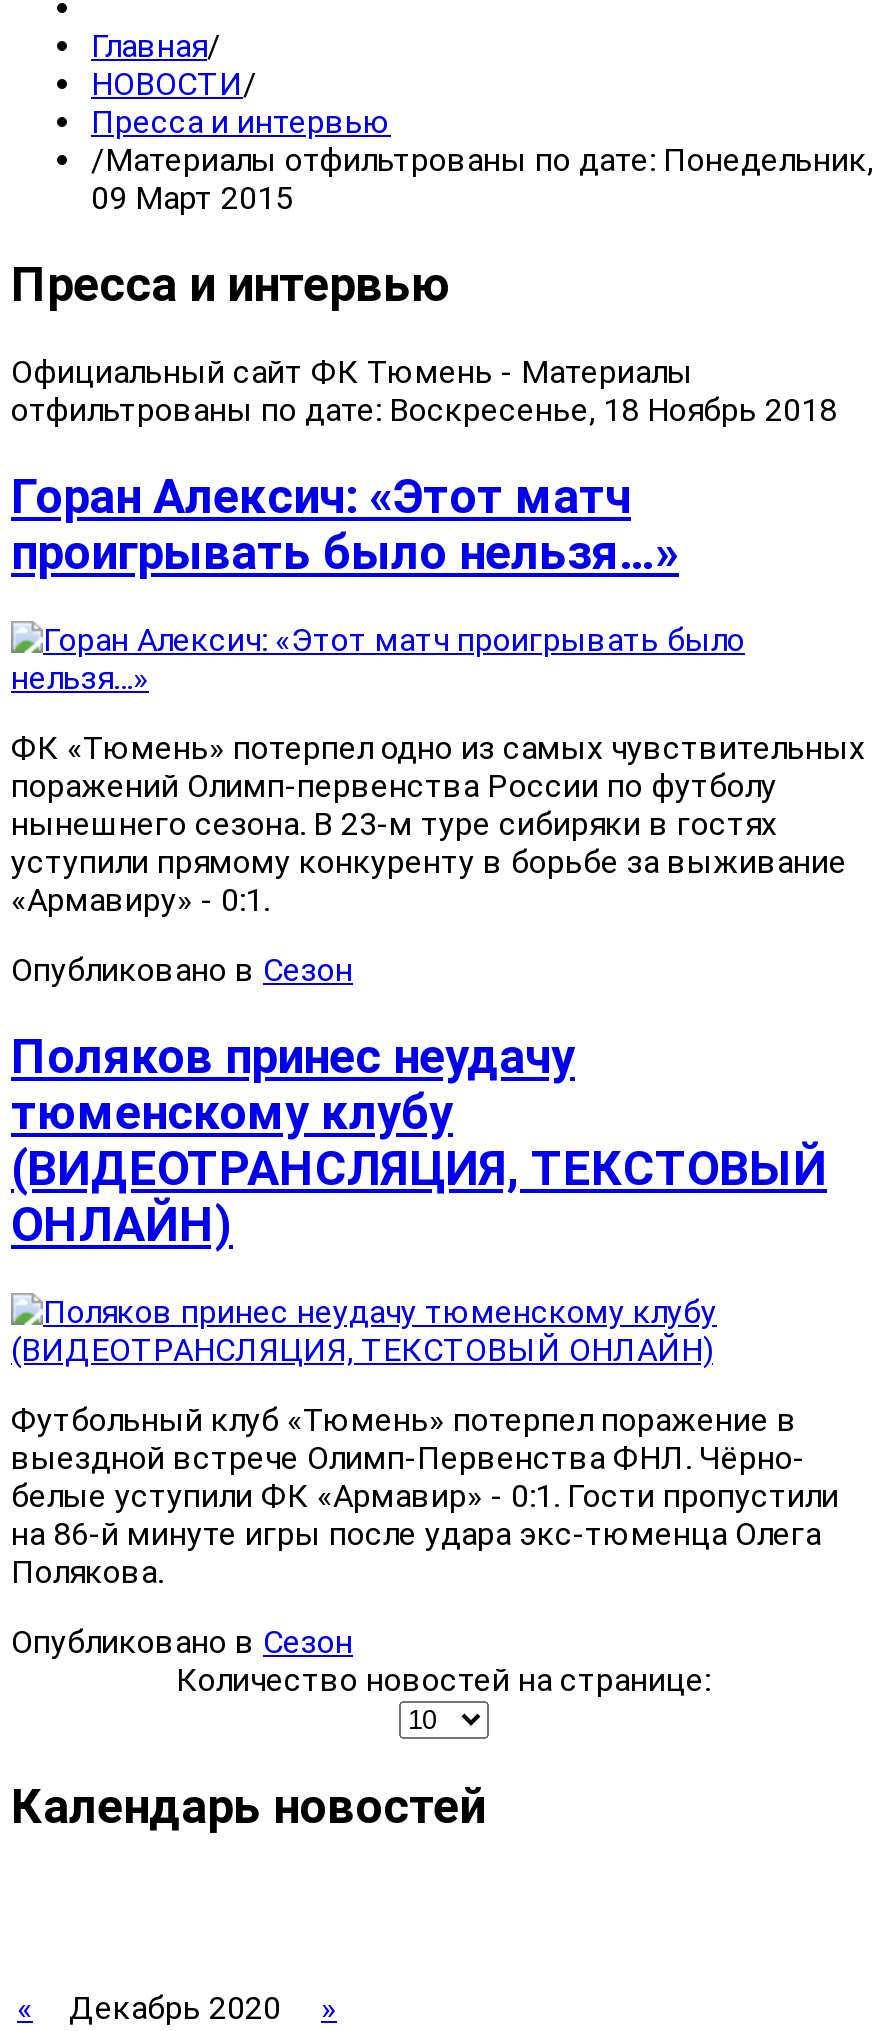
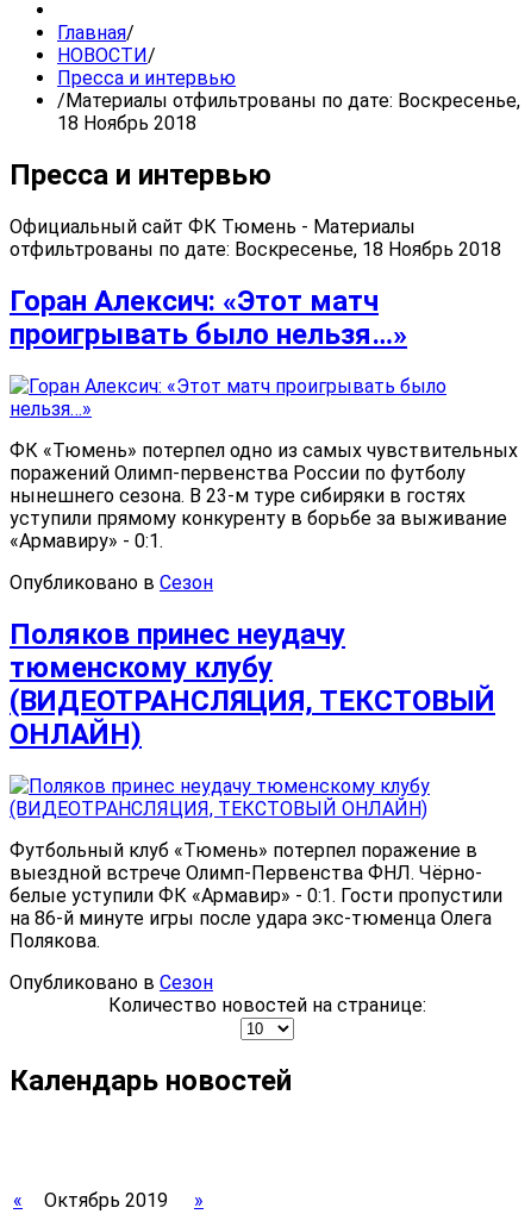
[91,142,873,218] /Материалы отфильтрованы по дате: Понедельник, | 09 Март 2015 -> [57,90,520,135] /Материалы отфильтрованы по дате: Воскресенье, | 18 Ноябрь 2018
[69,1988,281,2026] Декабрь 2020 -> [44,1189,168,1211] Октябрь 2019

